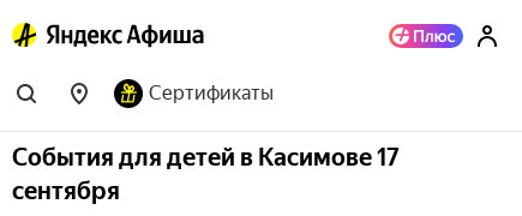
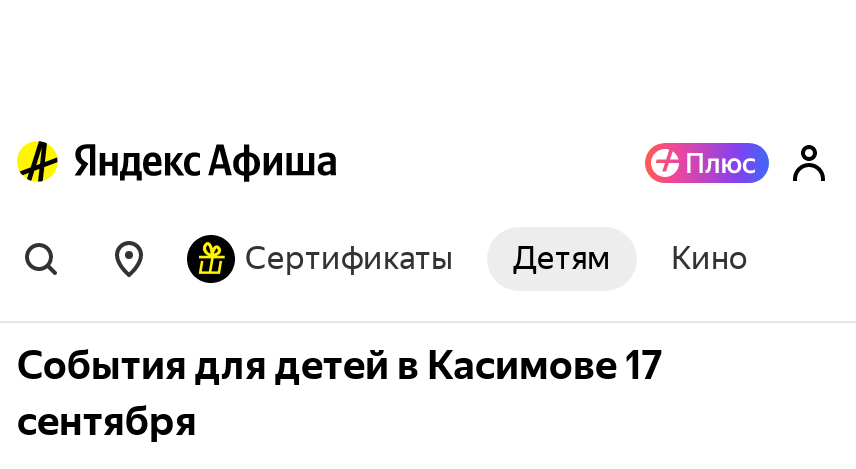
none -> [513,239,747,277] Детям | Кино

